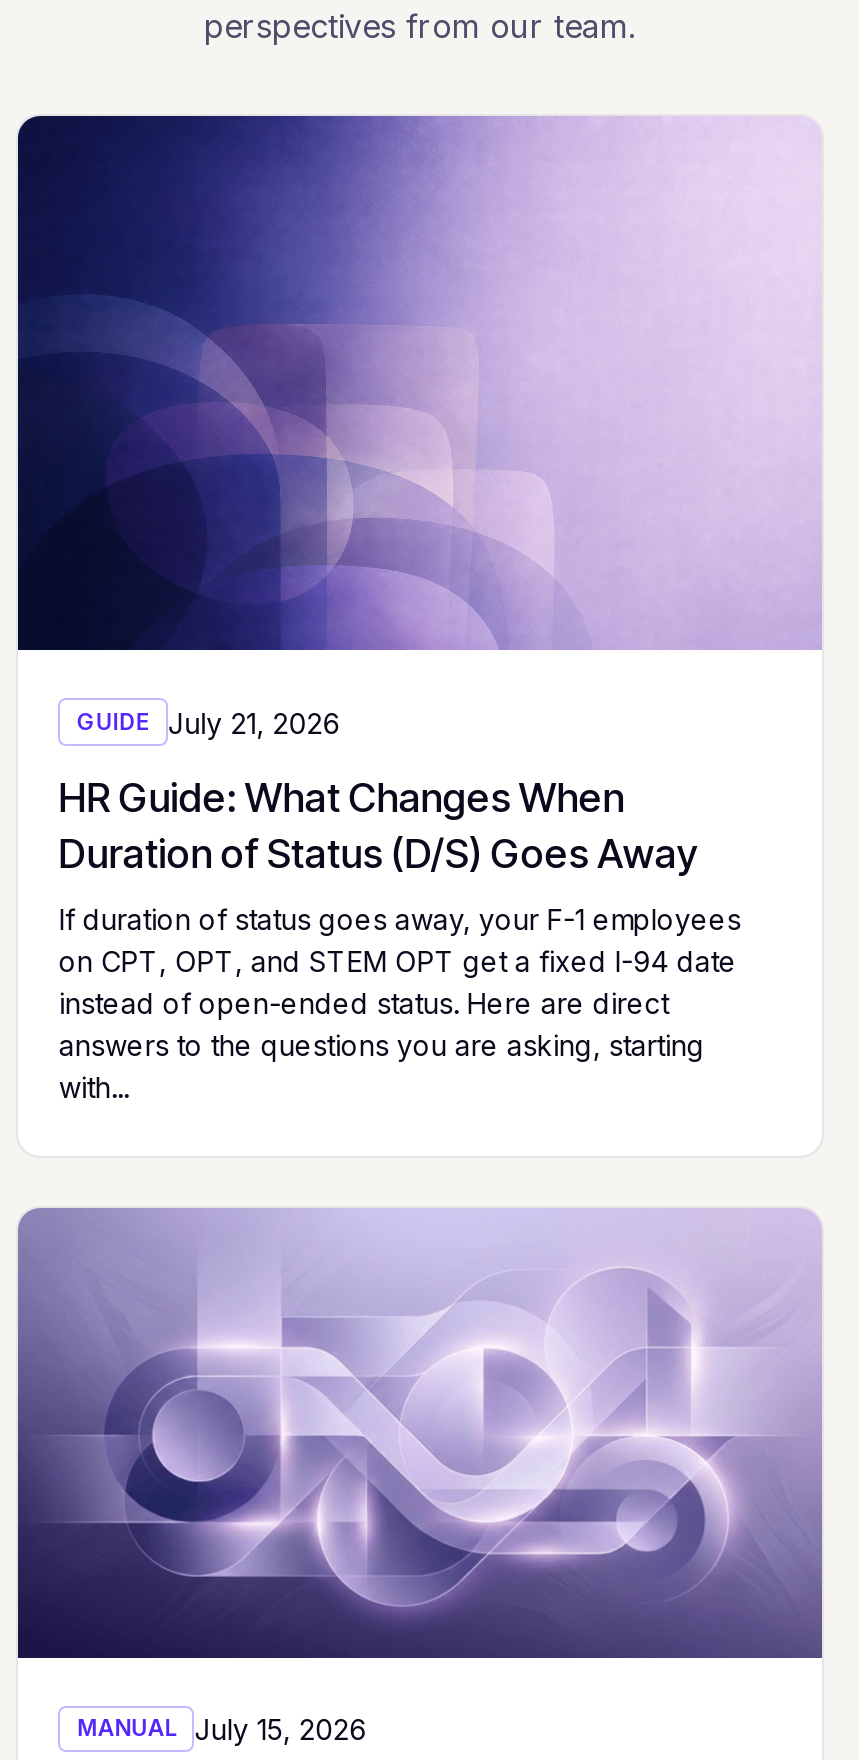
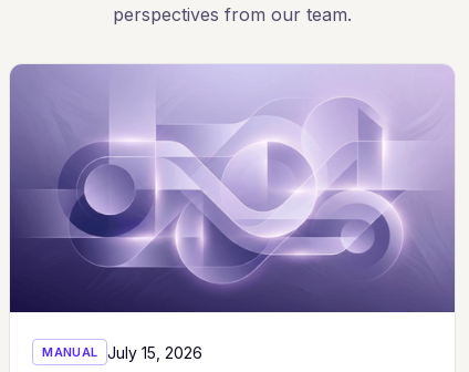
[16,116,822,1104] [image] | GUIDE | July 21, 2026 | HR Guide: What Changes When | Duration of Status (D/S) Goes Away | If duration of status goes away, your F-1 employees | on CPT, OPT, and STEM OPT get a fixed I-94 date | instead of open-ended status. Here are direct | answers to the questions you are asking, starting | with... -> none

